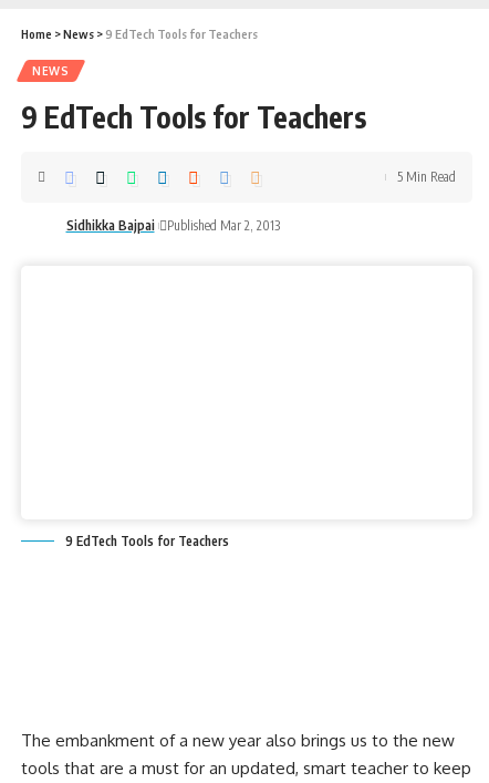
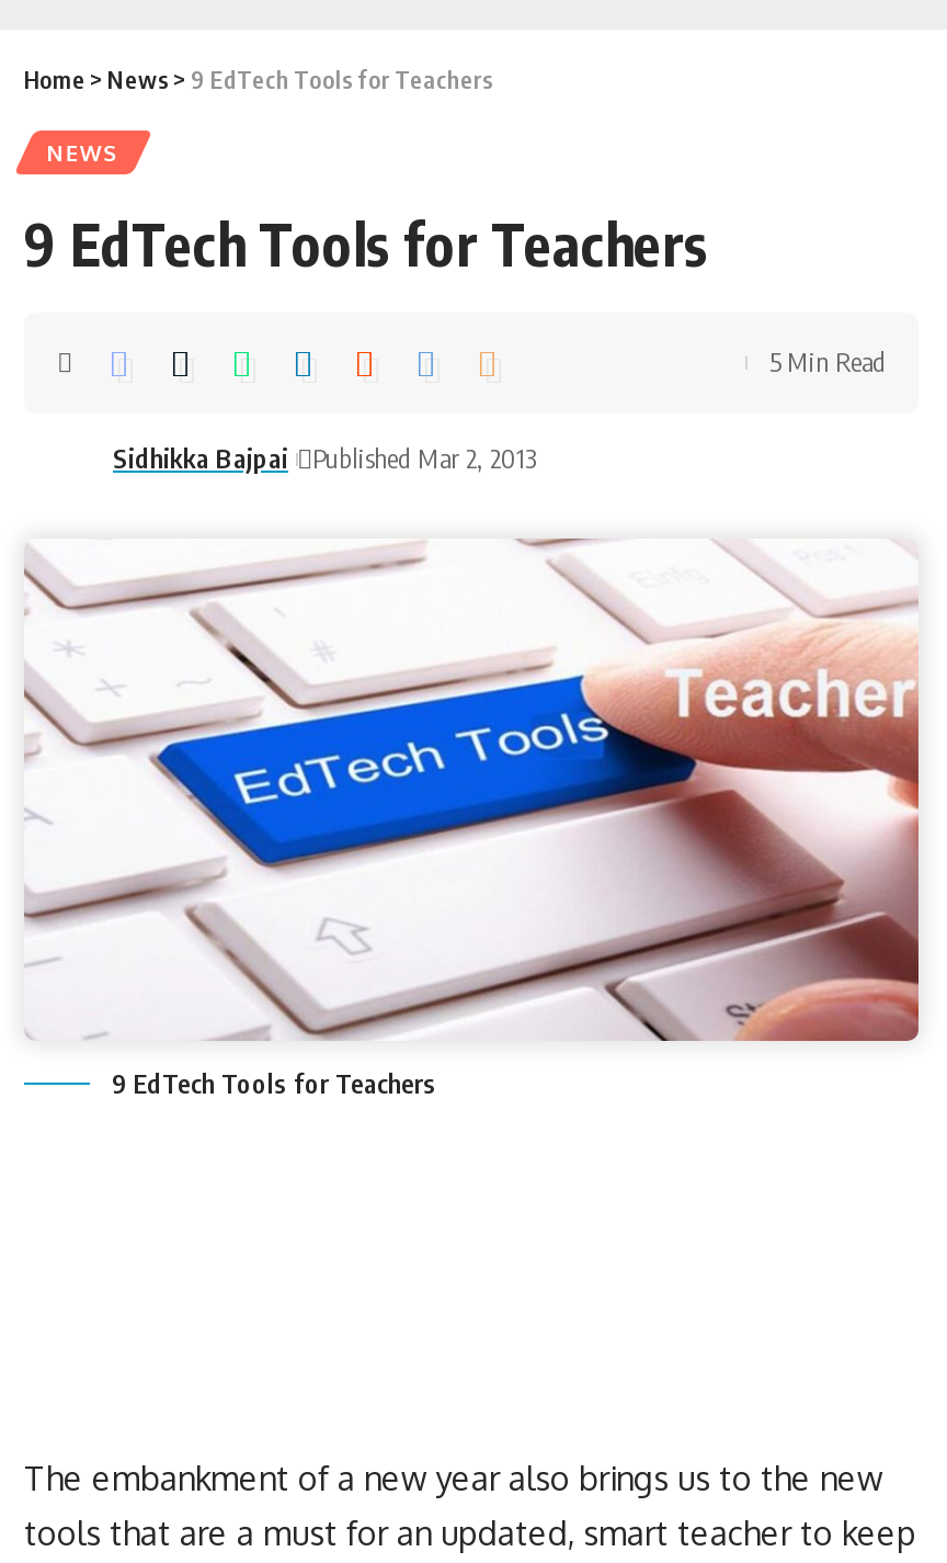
none -> [22,536,921,1043] [image]

